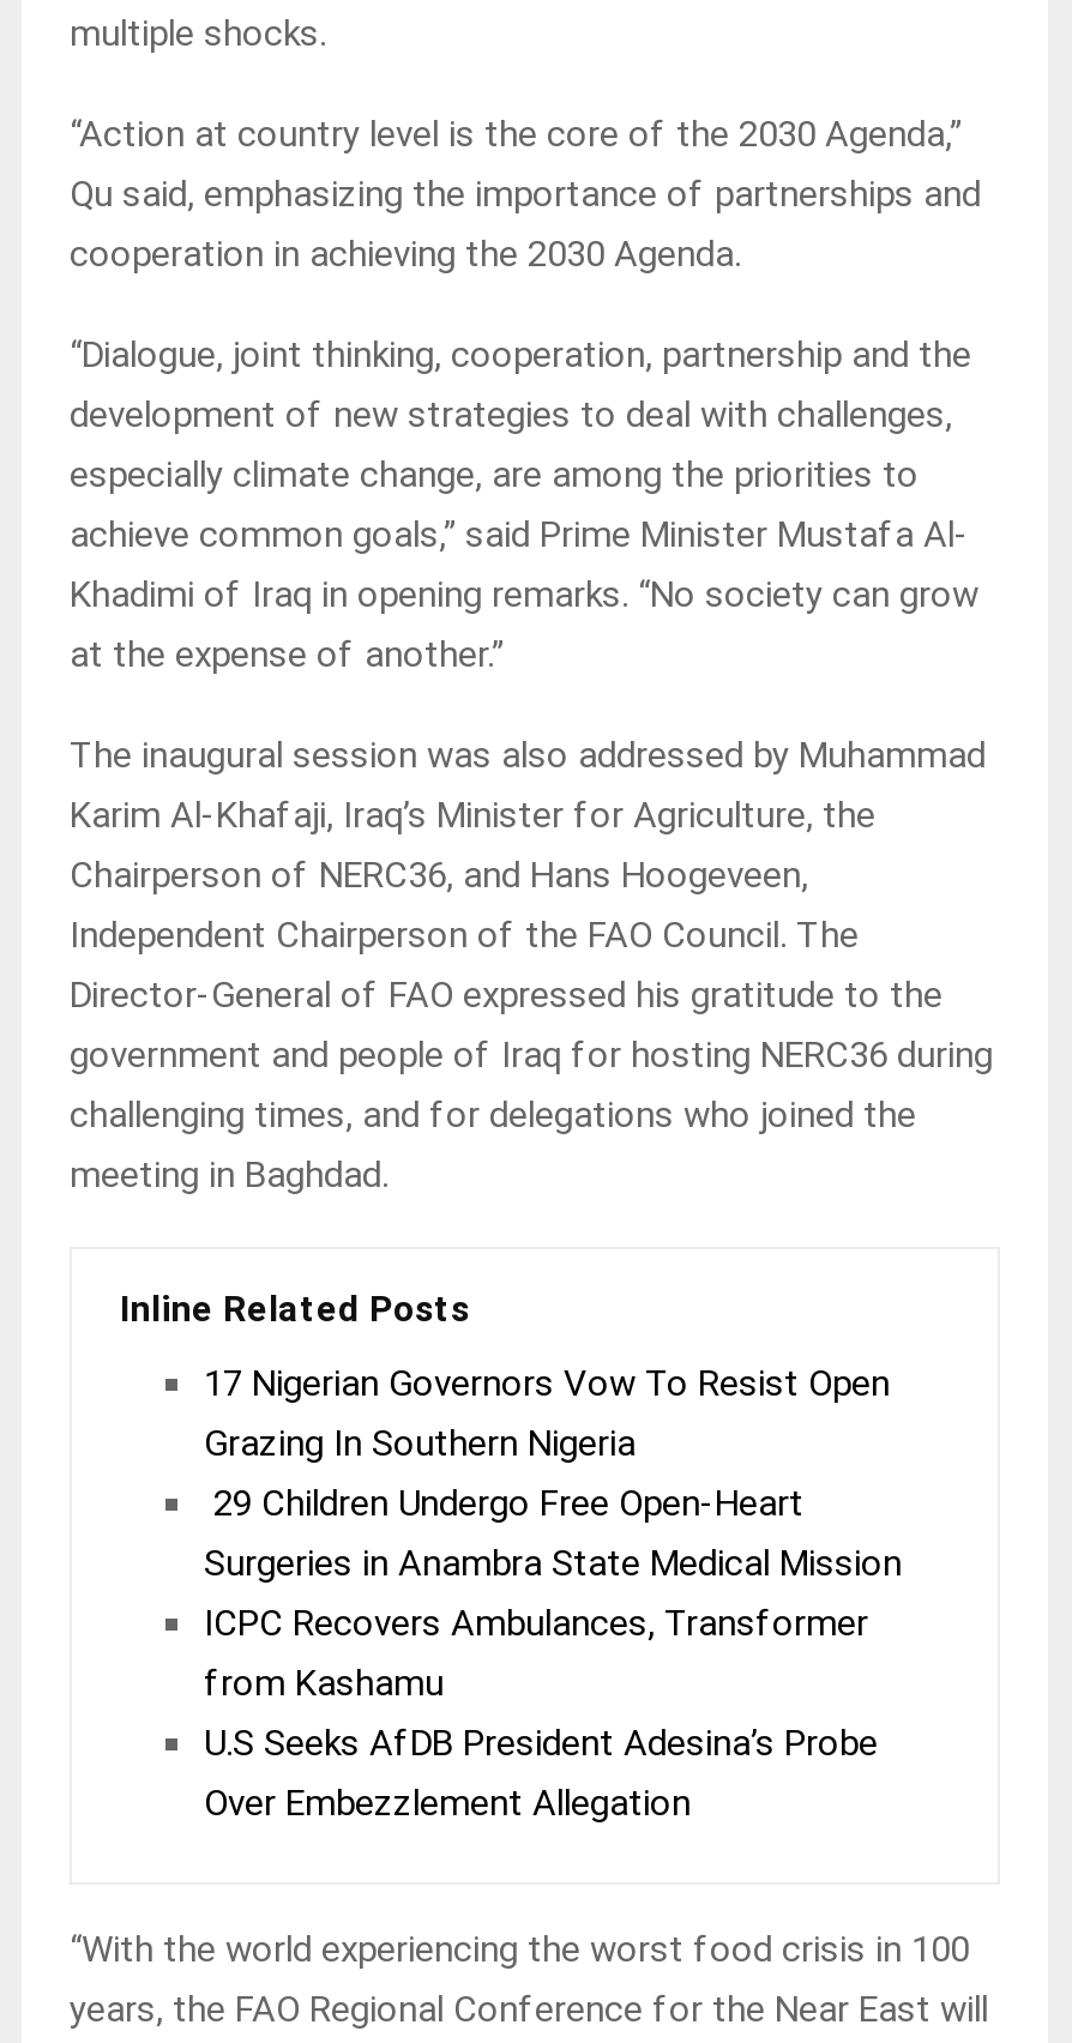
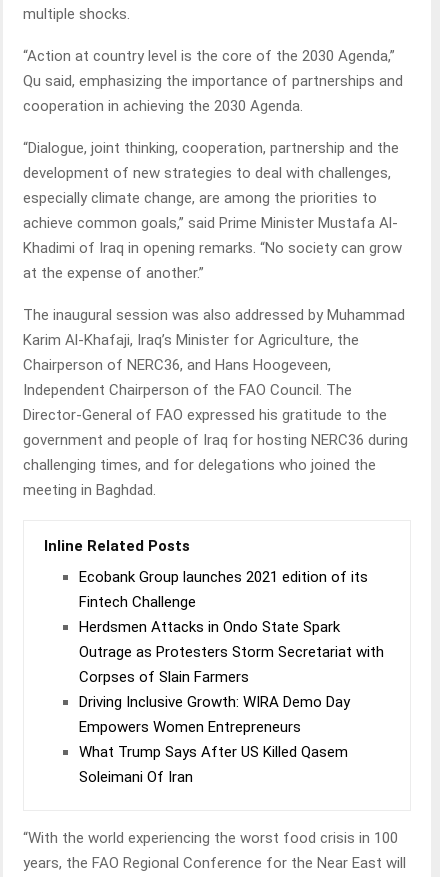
[204,1361,902,1824] 17 Nigerian Governors Vow To Resist Open | Grazing In Southern Nigeria | 29 Children Undergo Free Open-Heart | Surgeries in Anambra State Medical Mission | ICPC Recovers Ambulances, Transformer | from Kashamu | U.S Seeks AfDB President Adesina’s Probe | Over Embezzlement Allegation -> [79,568,384,786] Ecobank Group launches 2021 edition of its | Fintech Challenge | Herdsmen Attacks in Ondo State Spark | Outrage as Protesters Storm Secretariat with | Corpses of Slain Farmers | Driving Inclusive Growth: WIRA Demo Day | Empowers Women Entrepreneurs | What Trump Says After US Killed Qasem | Soleimani Of Iran

